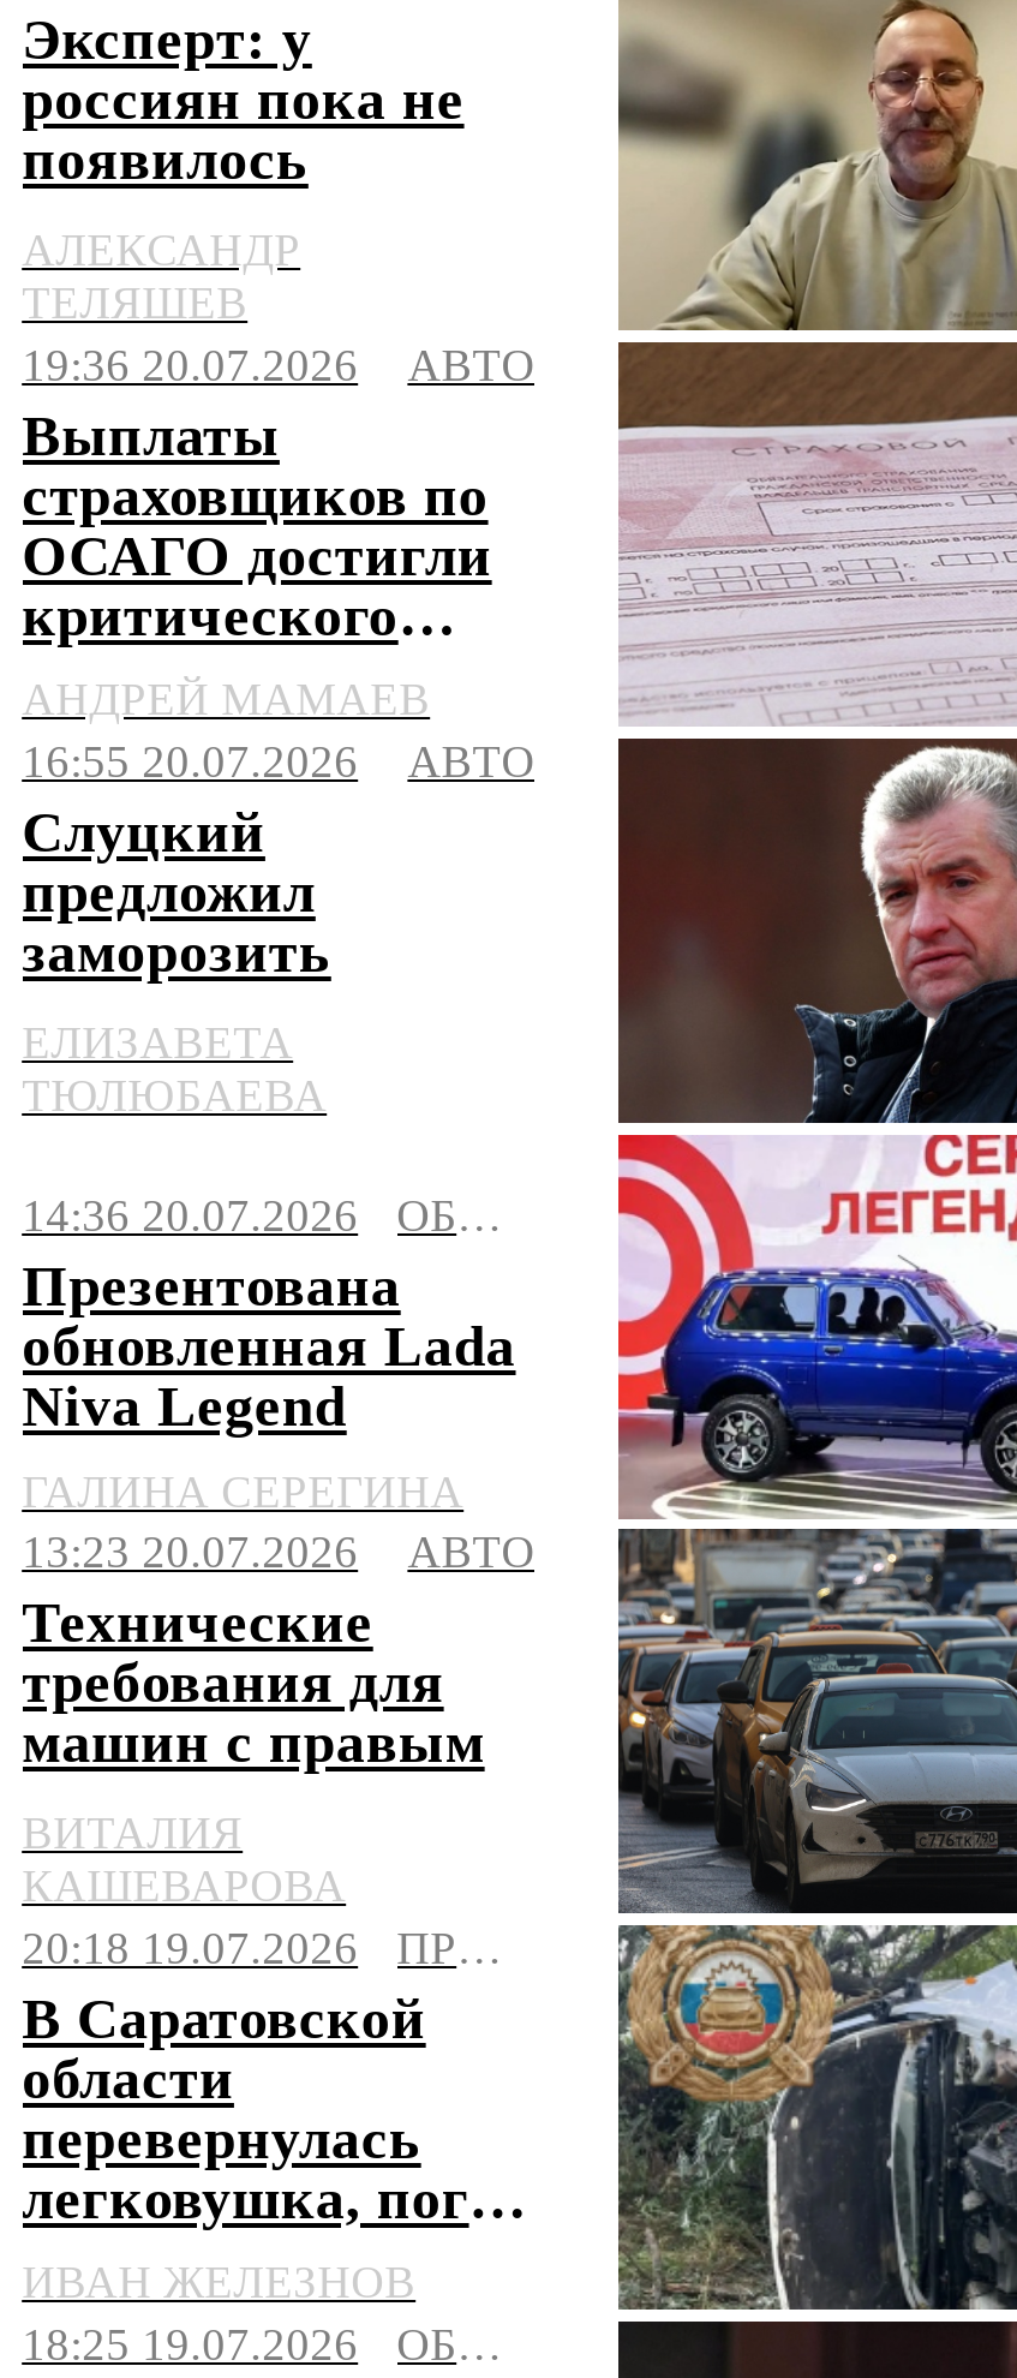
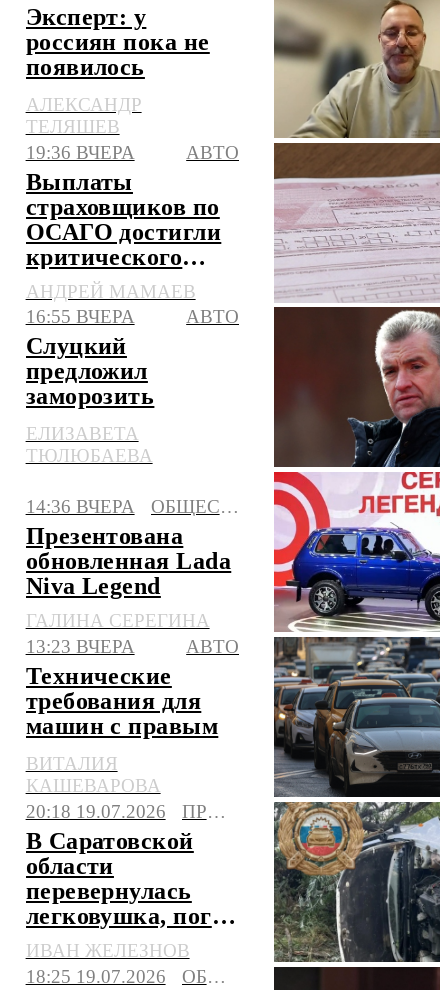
[22,340,358,391] 19:36 20.07.2026 -> [26,142,135,163] 19:36 ВЧЕРА
[22,736,358,786] 16:55 20.07.2026 -> [26,306,135,327] 16:55 ВЧЕРА
[22,1191,358,1242] 14:36 20.07.2026 -> [26,496,135,517] 14:36 ВЧЕРА
[22,1528,358,1578] 13:23 20.07.2026 -> [26,636,135,657] 13:23 ВЧЕРА

